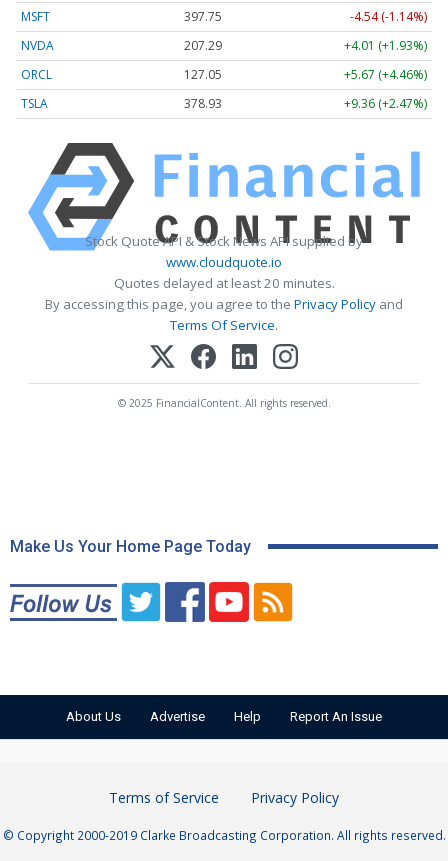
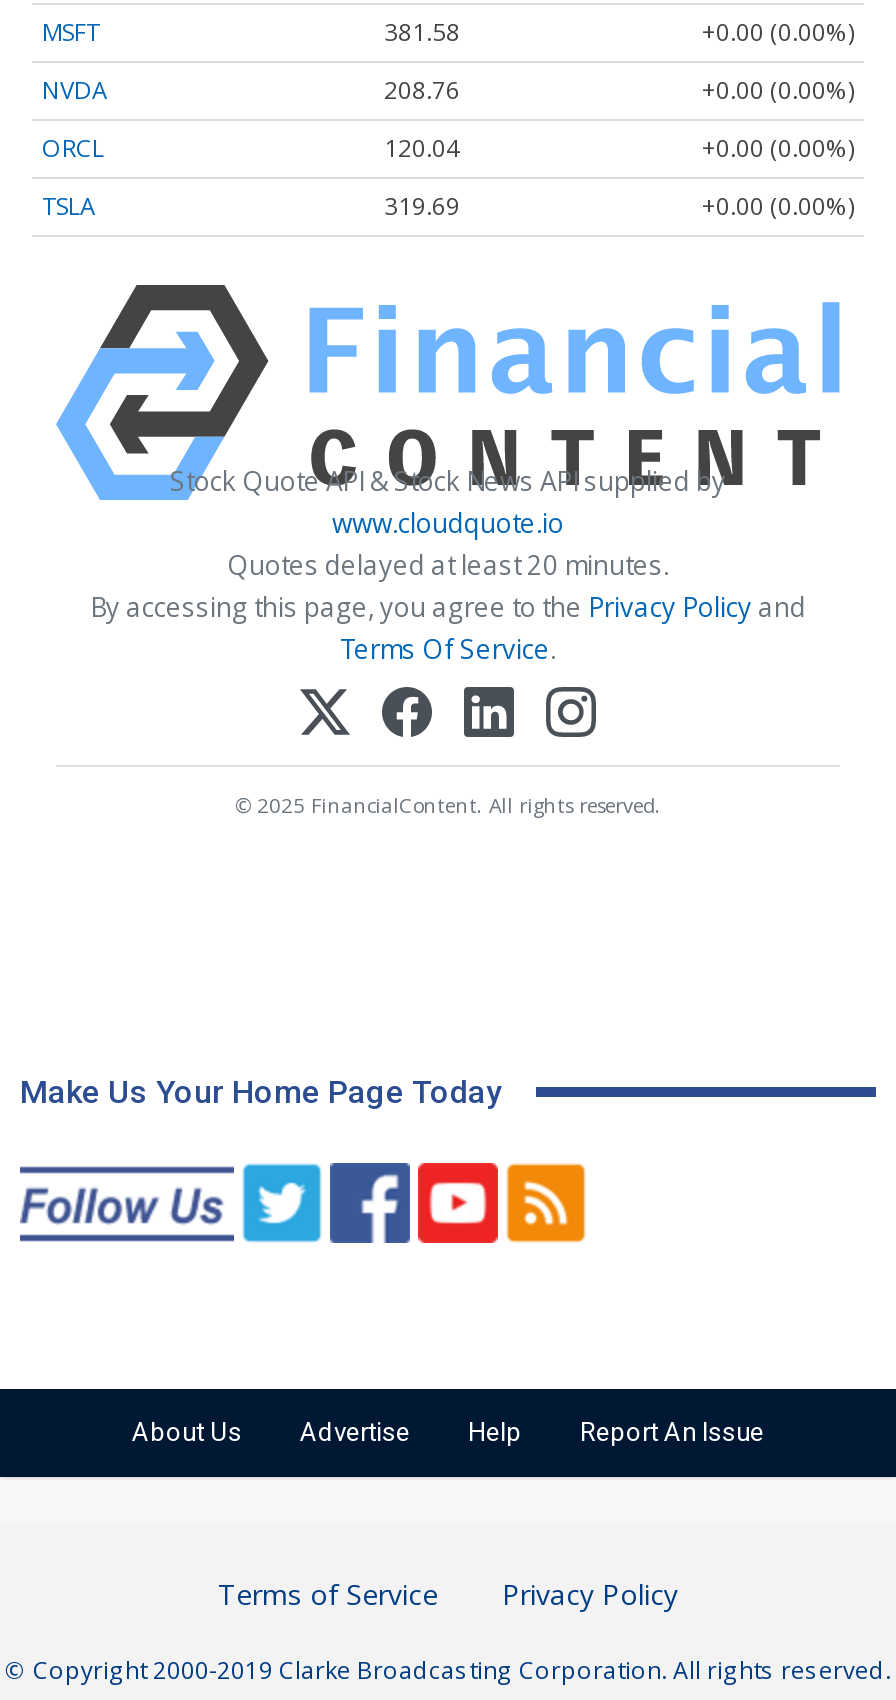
[184,7,222,24] 397.75 -> [384,14,460,48] 381.58
[350,7,427,24] -4.54 (-1.14%) -> [702,14,854,48] +0.00 (0.00%)
[184,36,222,53] 207.29 -> [384,72,460,106] 208.76
[344,36,427,53] +4.01 (+1.93%) -> [702,72,854,106] +0.00 (0.00%)
[184,65,222,82] 127.05 -> [384,130,460,164] 120.04
[344,65,427,82] +5.67 (+4.46%) -> [702,130,854,164] +0.00 (0.00%)
[184,94,222,111] 378.93 -> [384,188,460,222] 319.69
[344,94,427,111] +9.36 (+2.47%) -> [702,188,854,222] +0.00 (0.00%)

